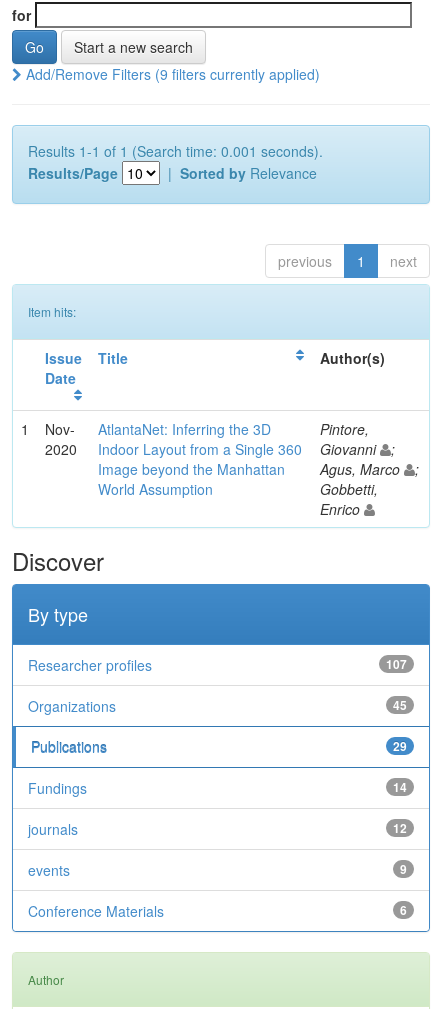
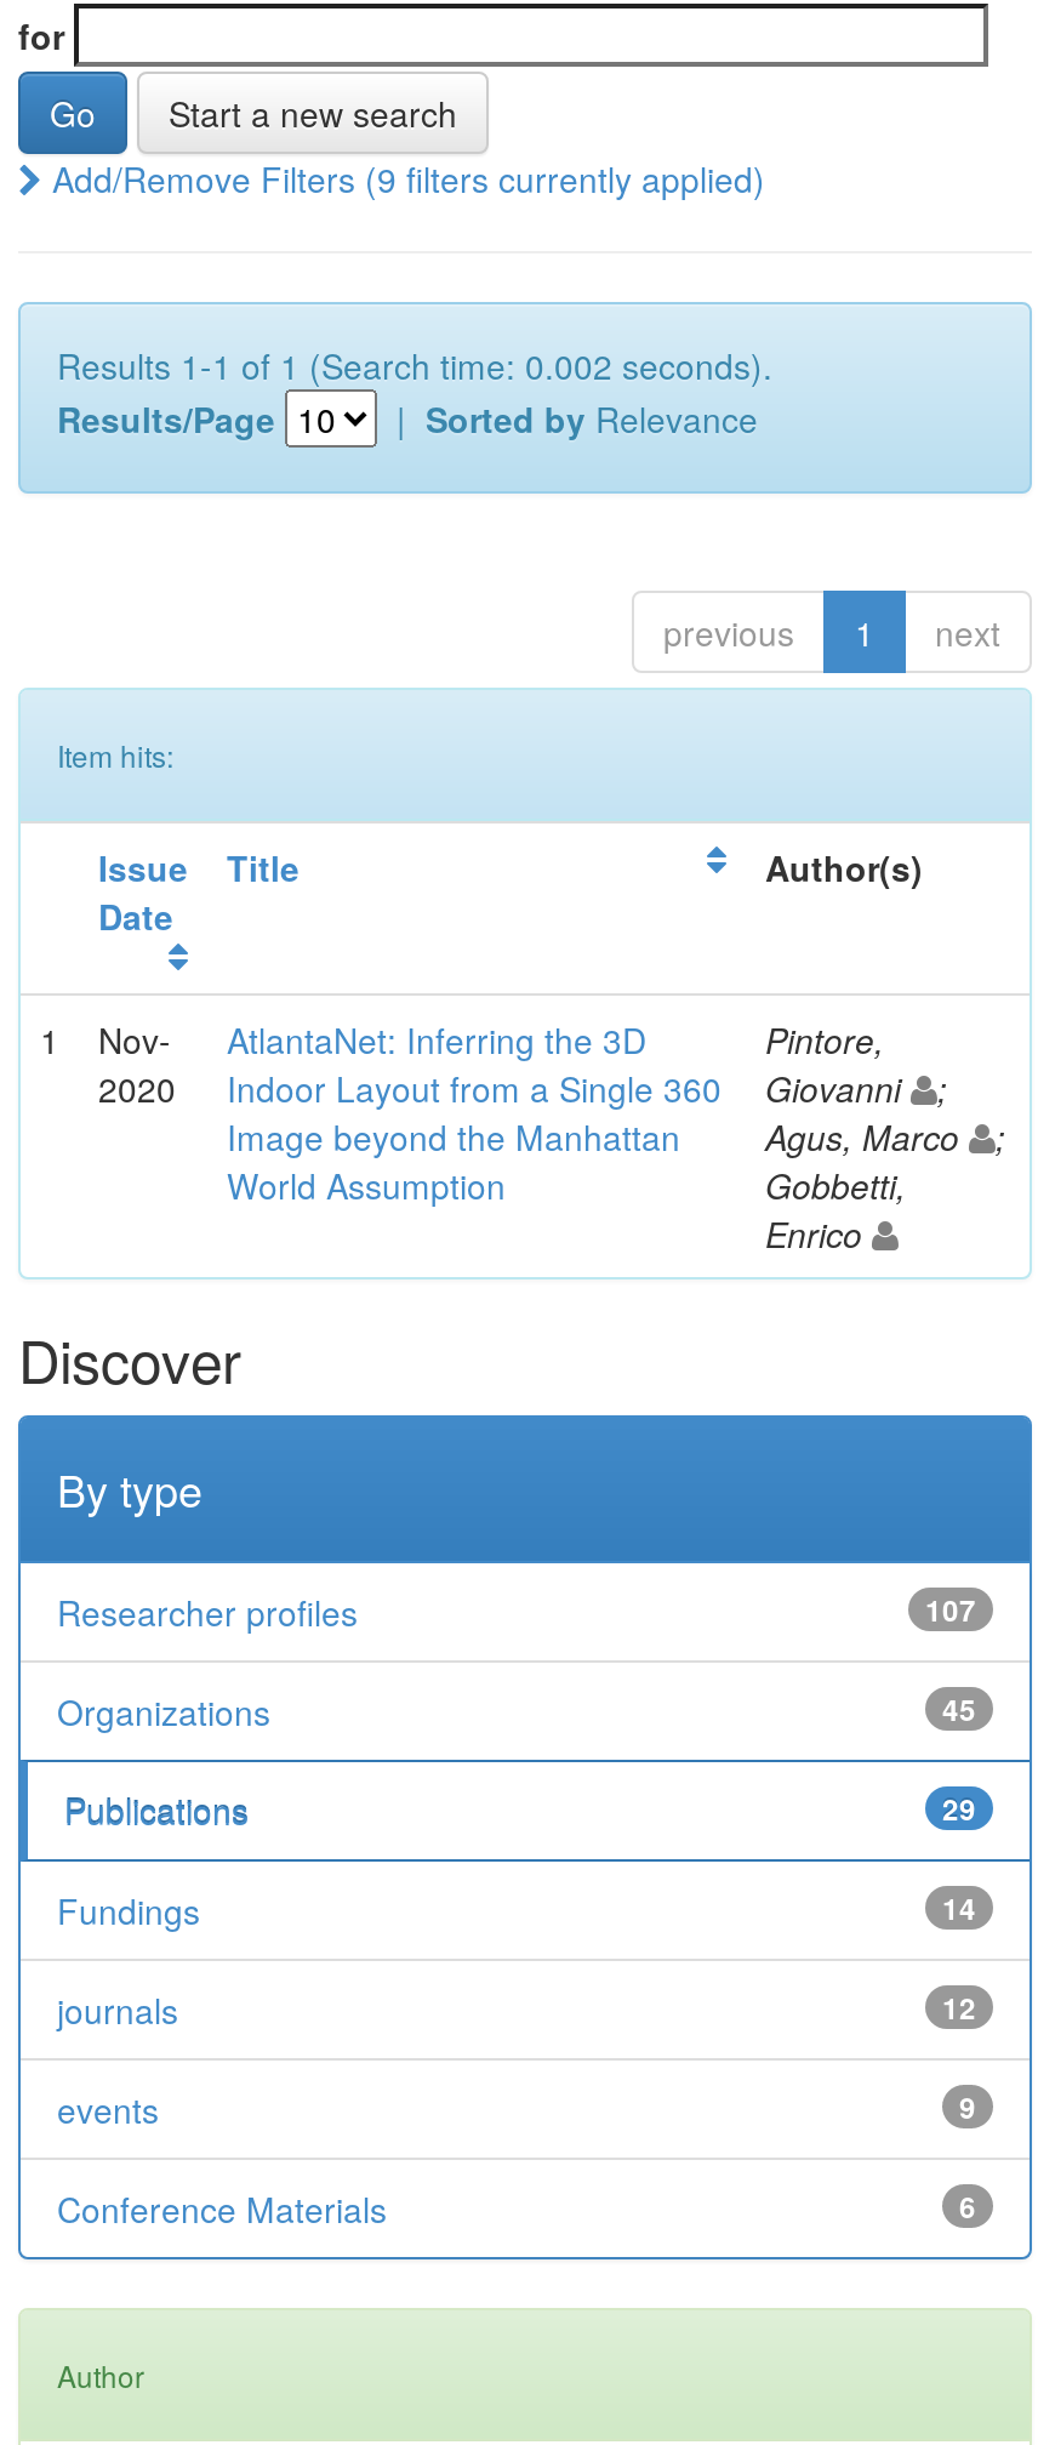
[28,141,323,161] Results 1-1 of 1 (Search time: 0.001 seconds). -> [57,341,772,389] Results 1-1 of 1 (Search time: 0.002 seconds).

